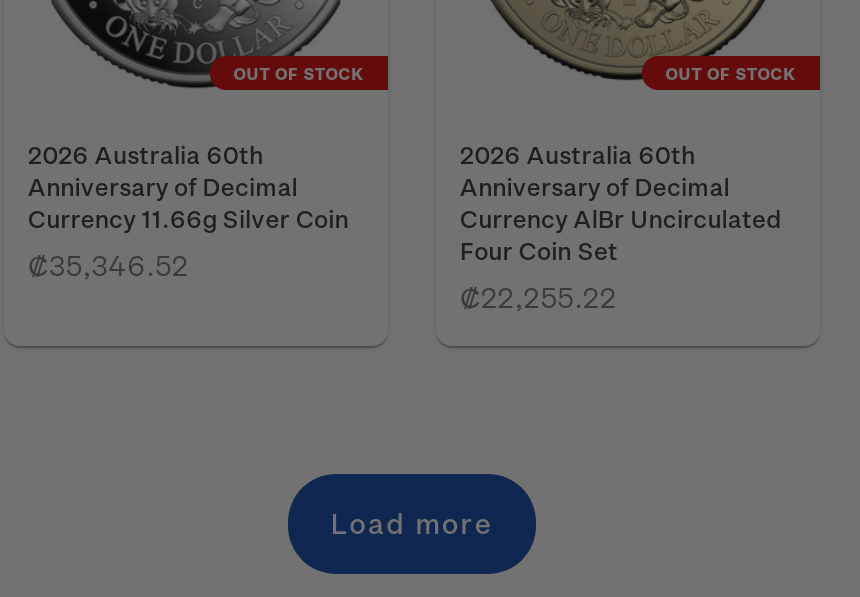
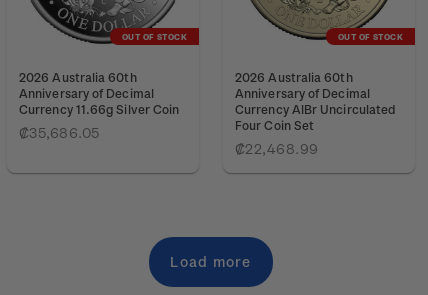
[28,248,189,282] ₡35,346.52 -> [19,124,99,141] ₡35,686.05
[460,280,617,314] ₡22,255.22 -> [235,140,318,157] ₡22,468.99

